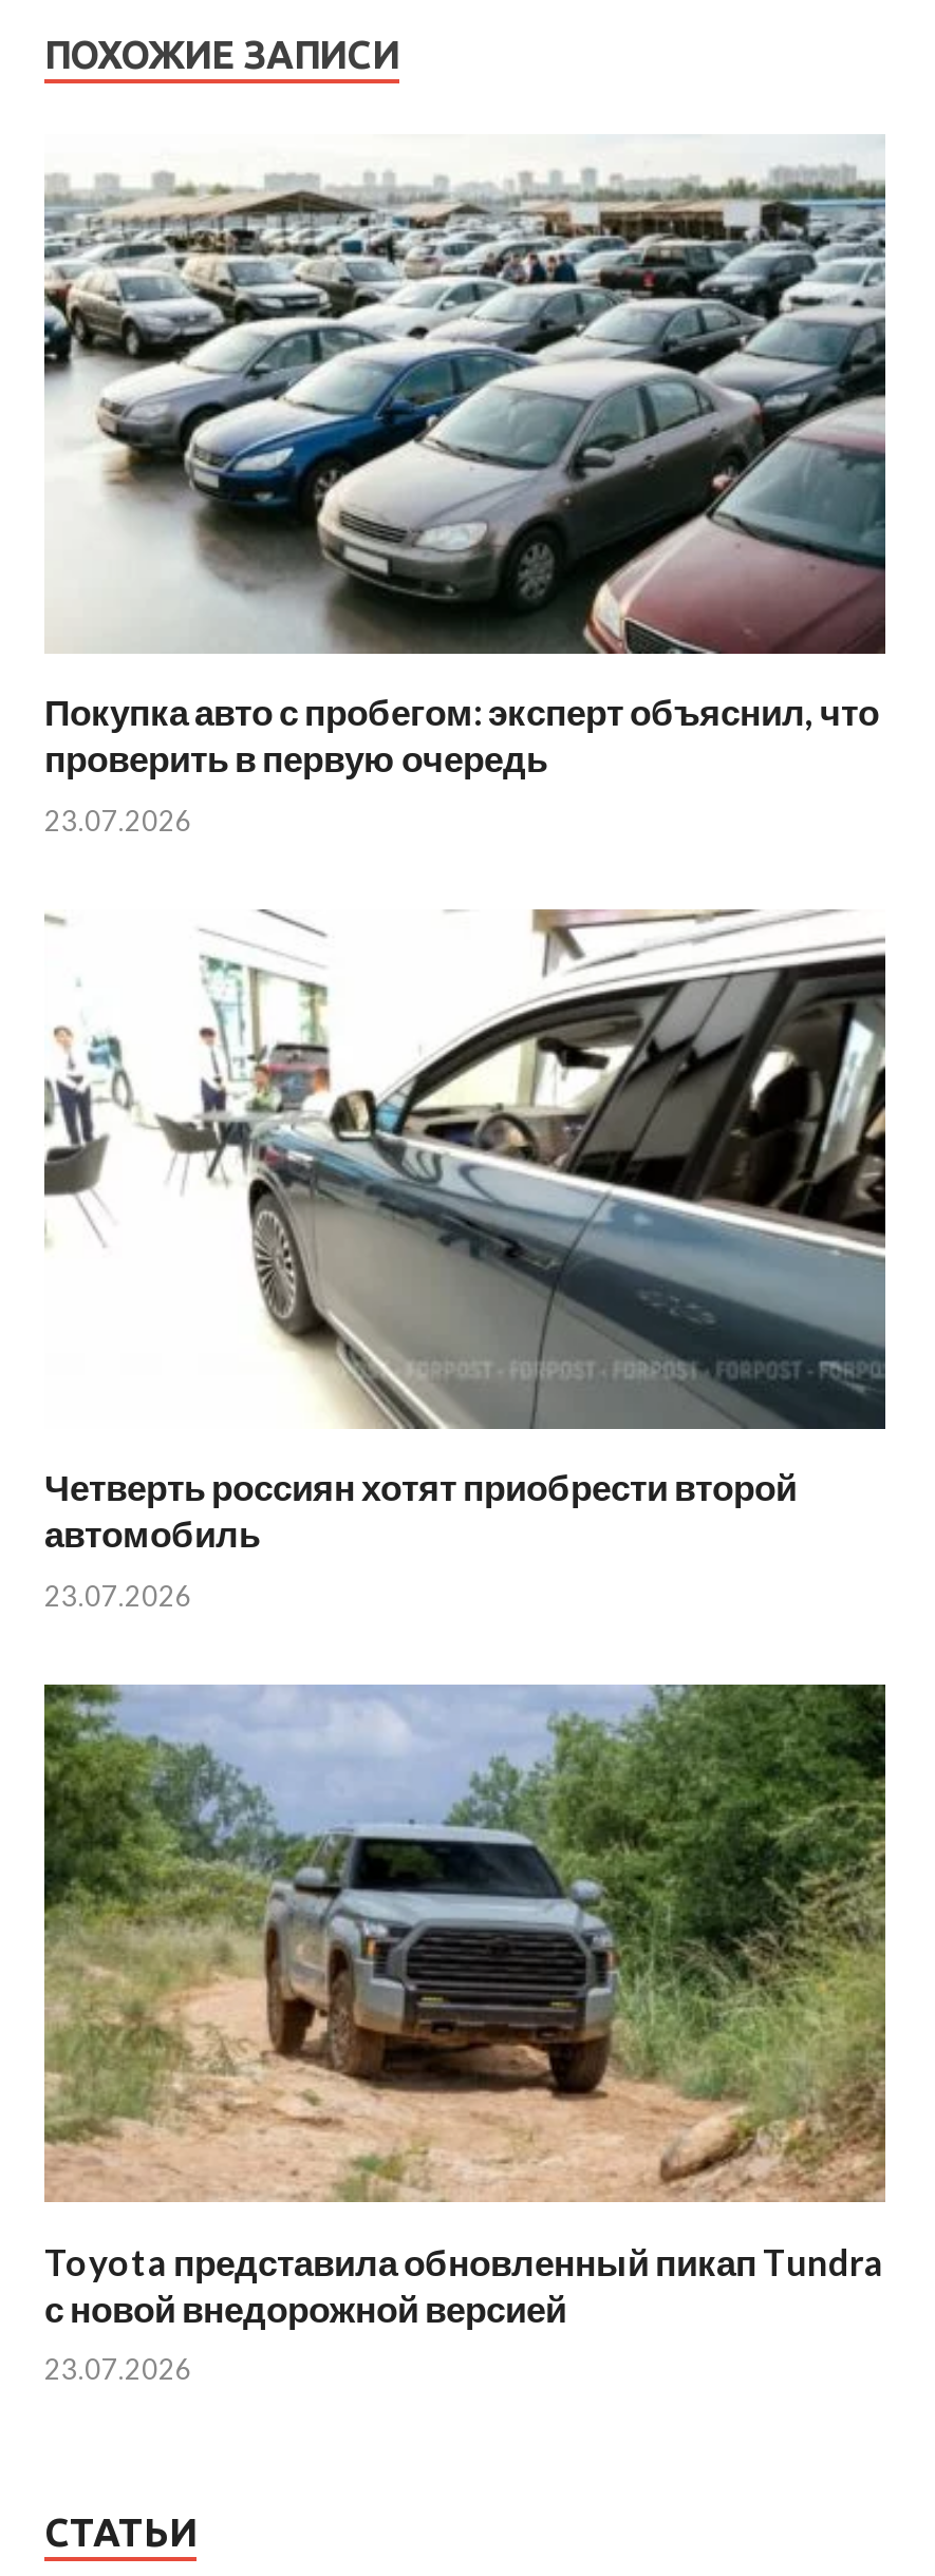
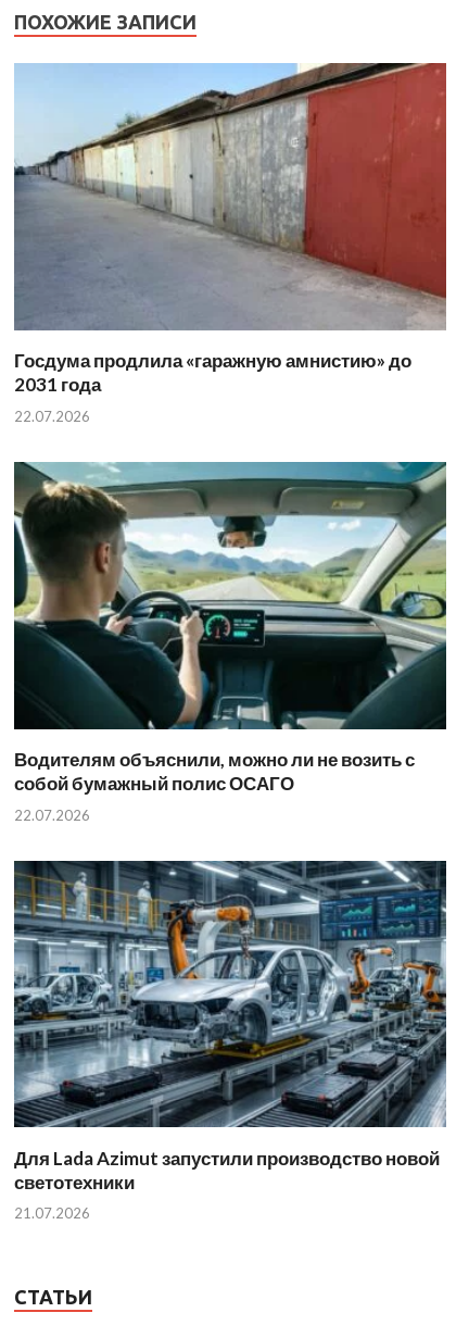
[42,134,887,782] [image] | Покупка авто с пробегом: эксперт объяснил, что | проверить в первую очередь -> [13,62,447,396] [image] | Госдума продлила «гаражную амнистию» до | 2031 года
[44,804,192,838] 23.07.2026 -> [14,408,90,425] 22.07.2026
[44,909,887,1556] [image] | Четверть россиян хотят приобрести второй | автомобиль -> [13,461,447,795] [image] | Водителям объяснили, можно ли не возить с | собой бумажный полис ОСАГО
[44,1578,192,1612] 23.07.2026 -> [14,806,90,823] 22.07.2026
[42,1682,887,2330] [image] | Toyota представила обновленный пикап Tundra | с новой внедорожной версией -> [13,860,447,1193] [image] | Для Lada Azimut запустили производство новой | светотехники
[44,2352,192,2386] 23.07.2026 -> [14,1204,90,1222] 21.07.2026

